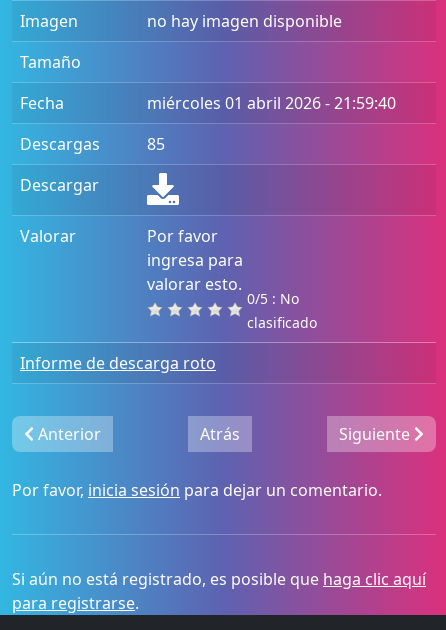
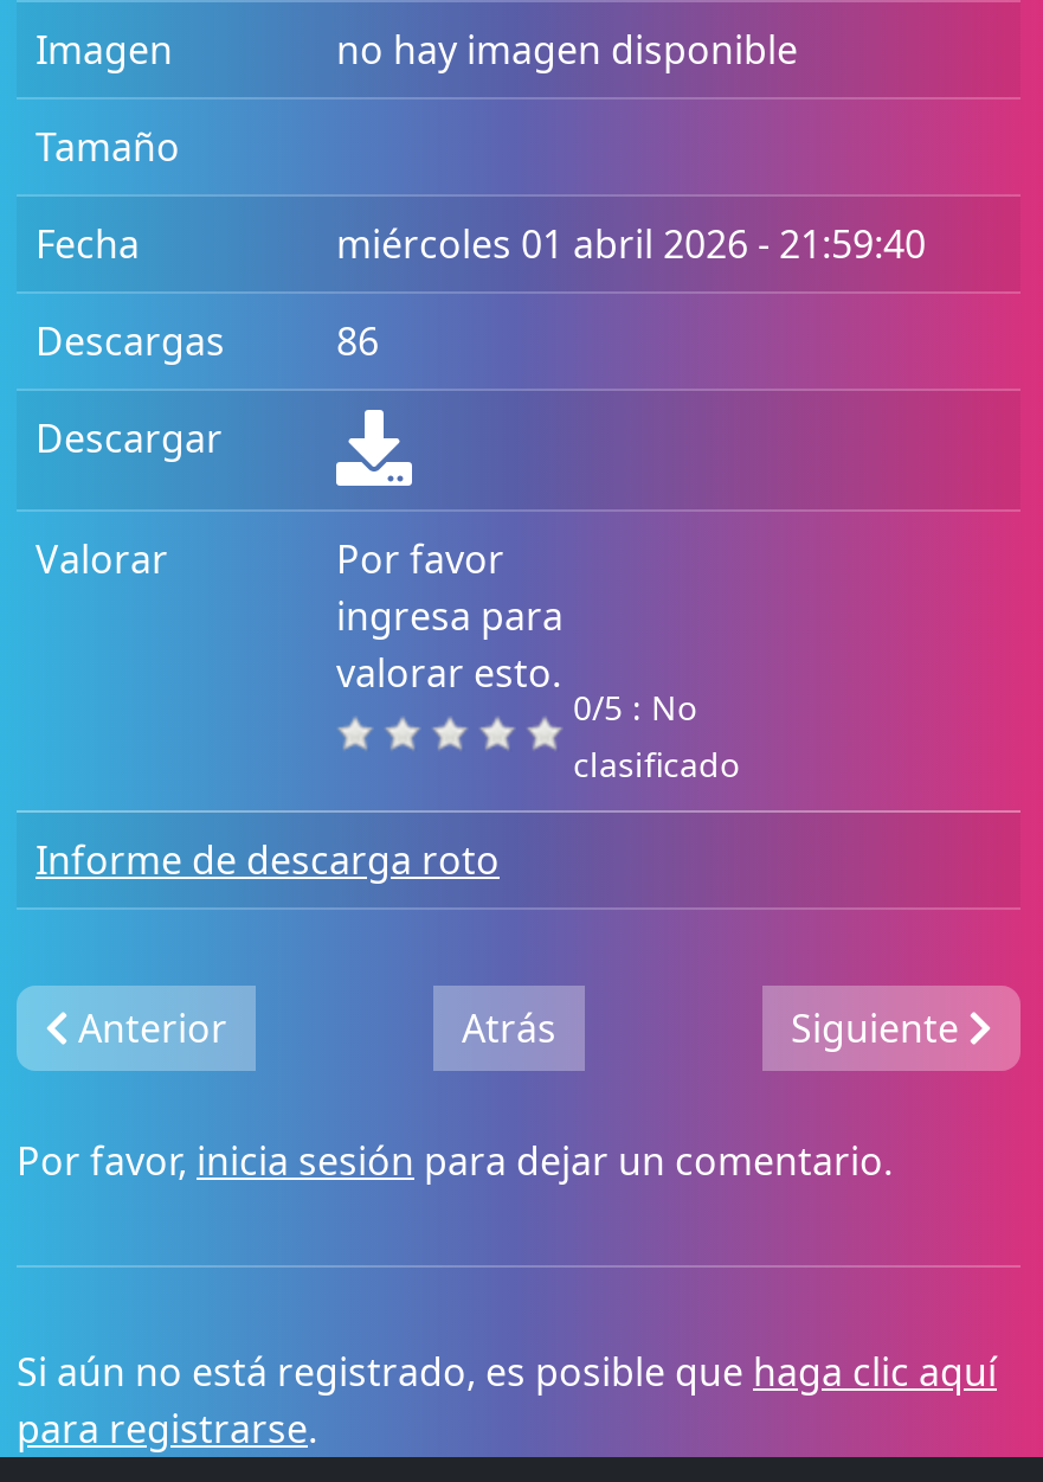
[147,133,165,155] 85 -> [336,315,379,367] 86

